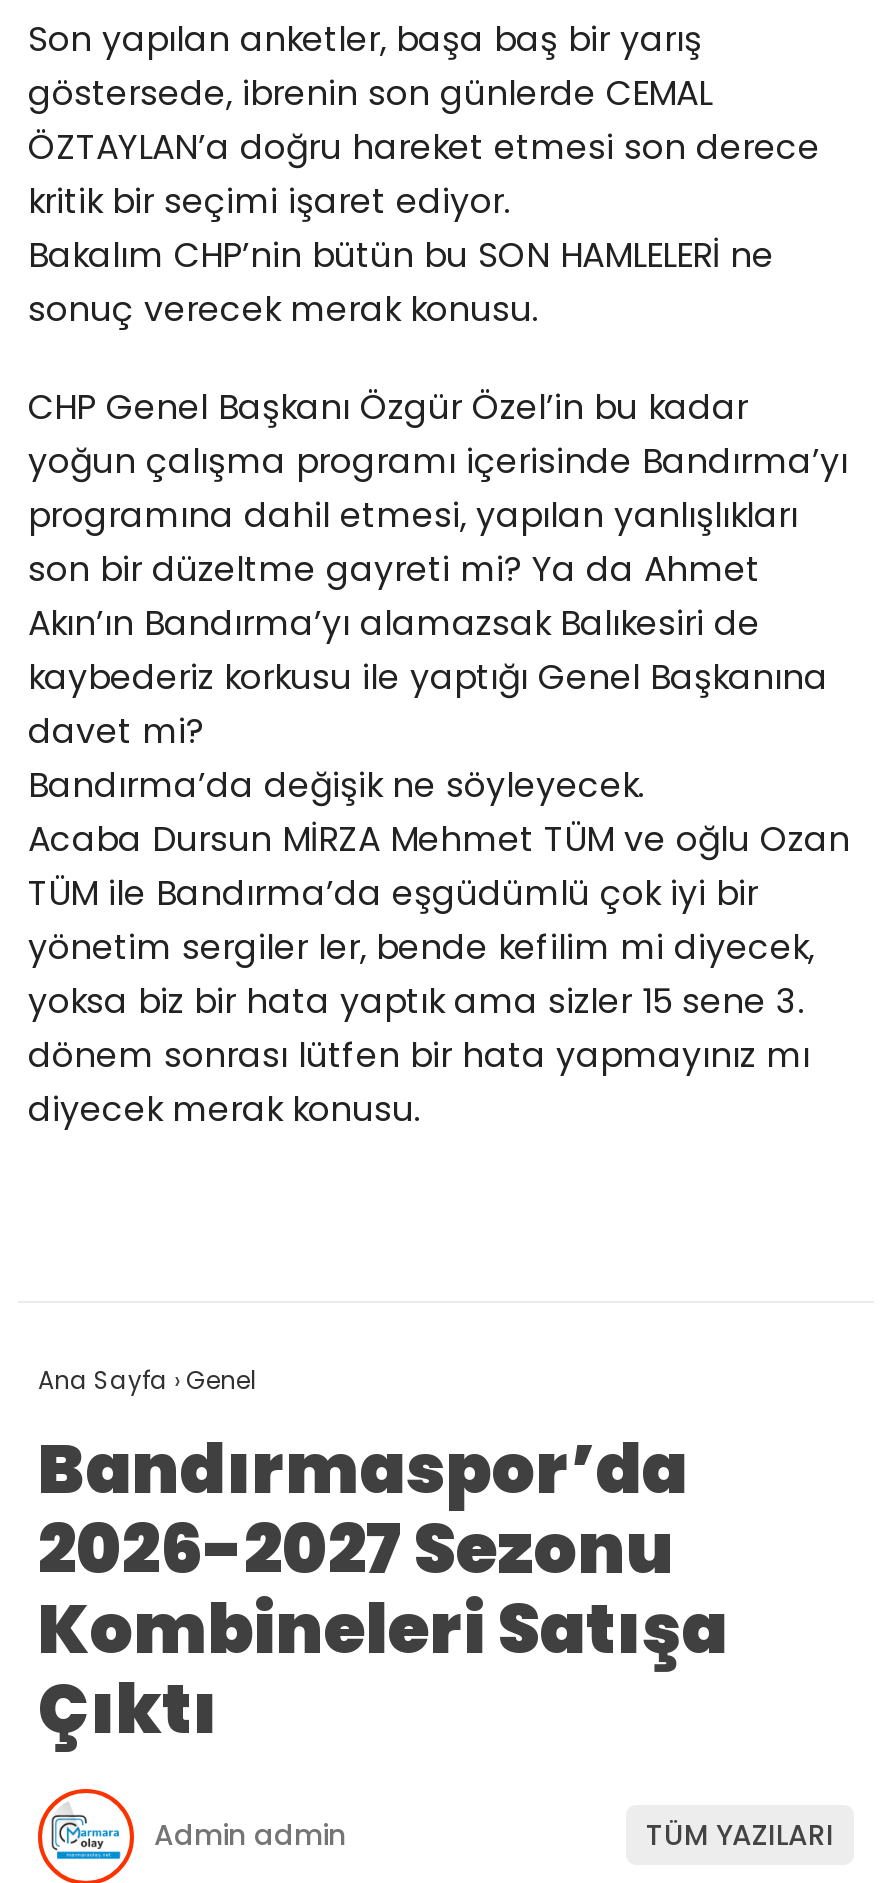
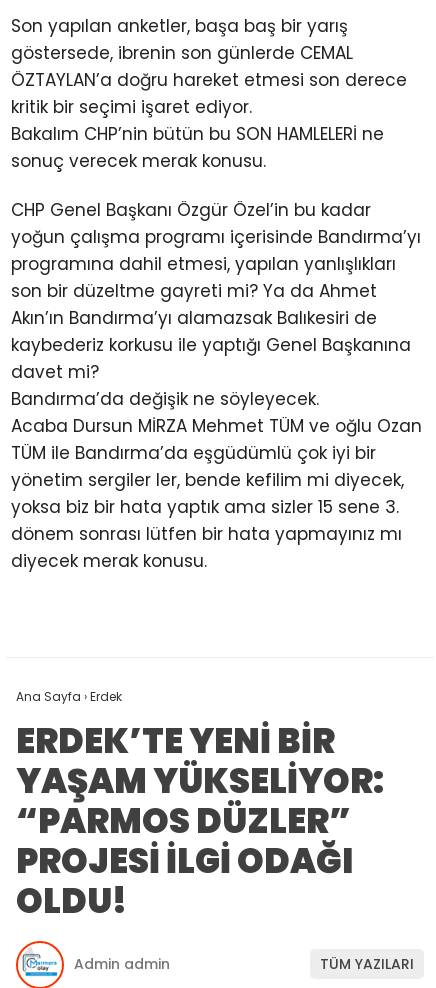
[38,1363,728,1757] Ana Sayfa › Genel | Bandırmaspor’da | 2026-2027 Sezonu | Kombineleri Satışa | Çıktı -> [16,688,384,925] Ana Sayfa › Erdek | ERDEK’TE YENİ BİR | YAŞAM YÜKSELİYOR: | “PARMOS DÜZLER” | PROJESİ İLGİ ODAĞI | OLDU!

